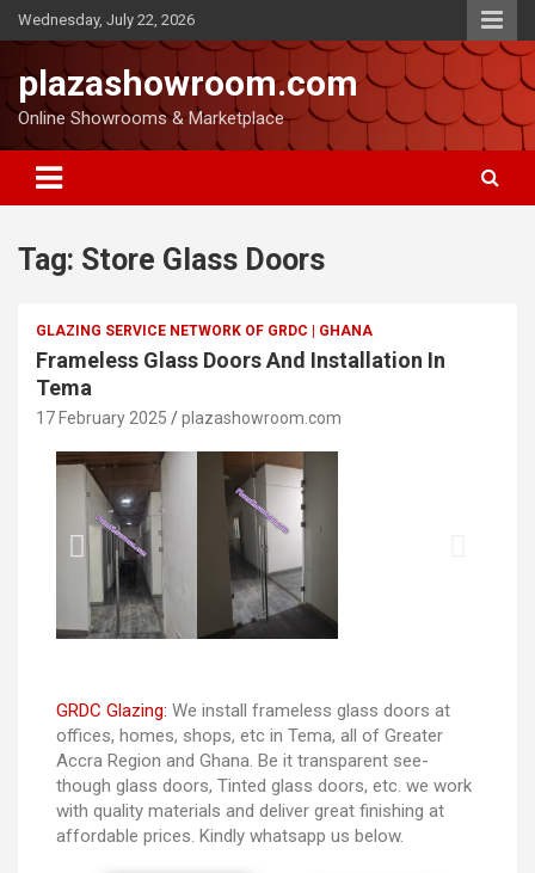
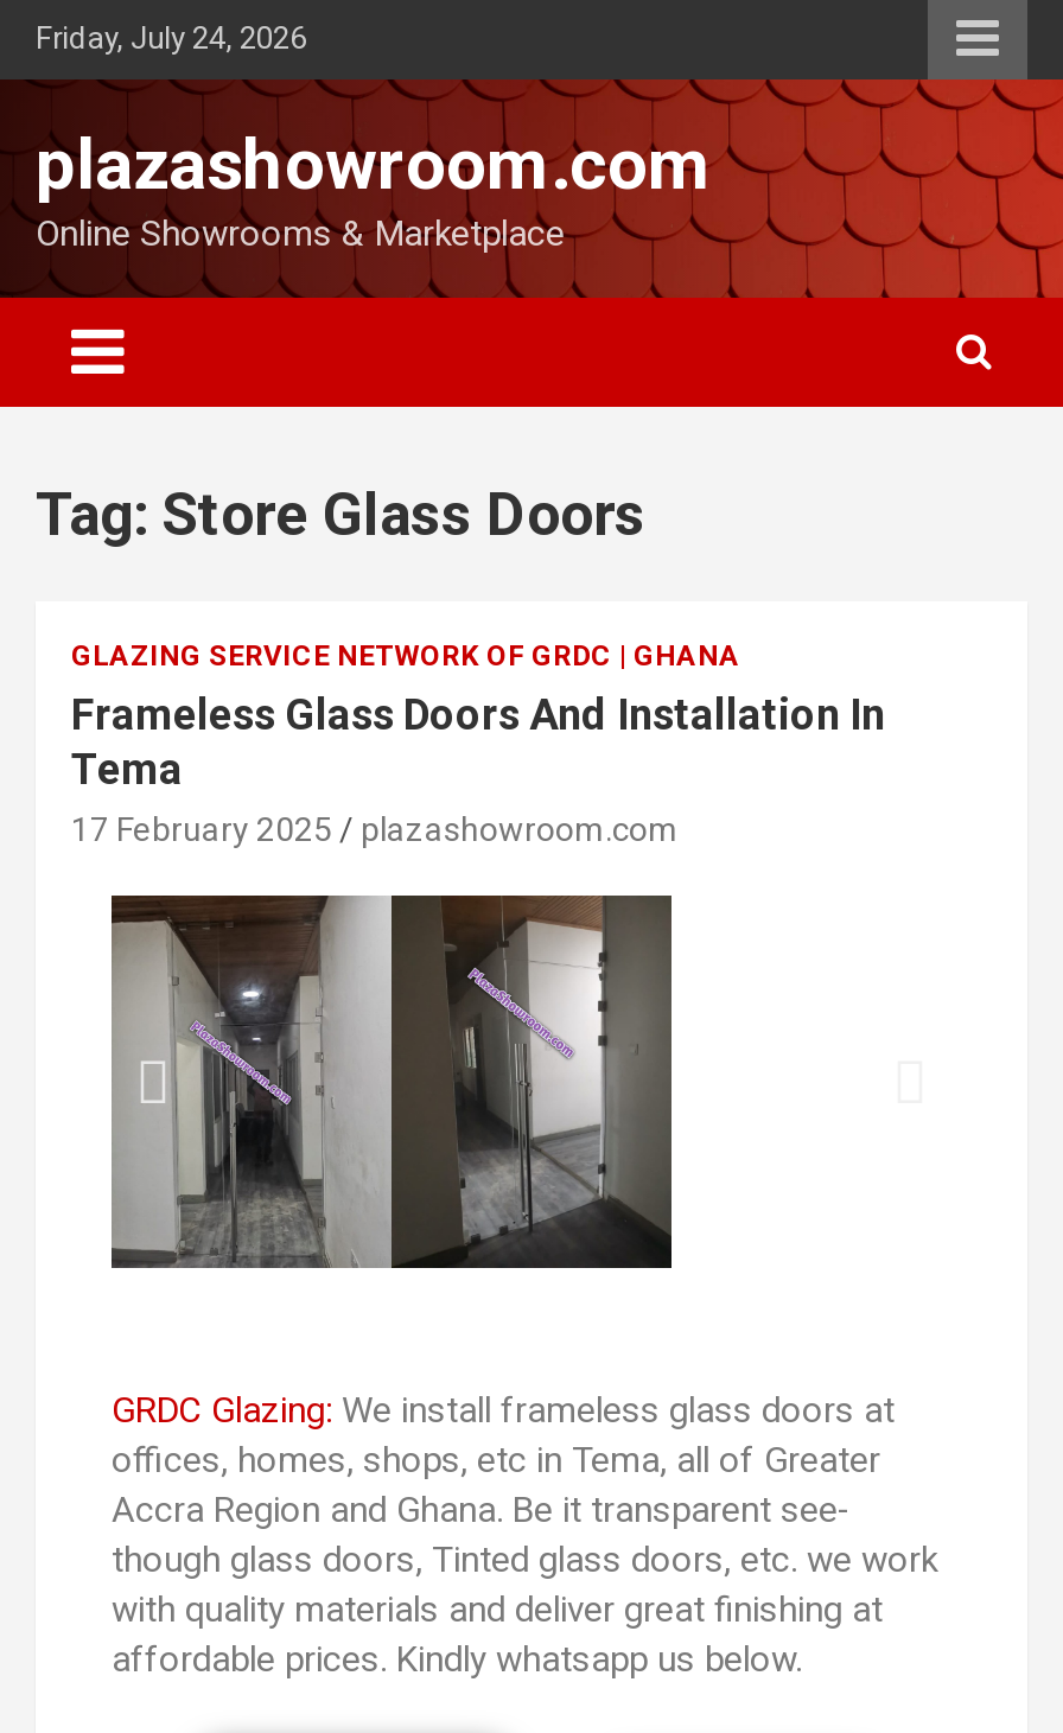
[18,11,195,29] Wednesday, July 22, 2026 -> [36,20,306,56] Friday, July 24, 2026

